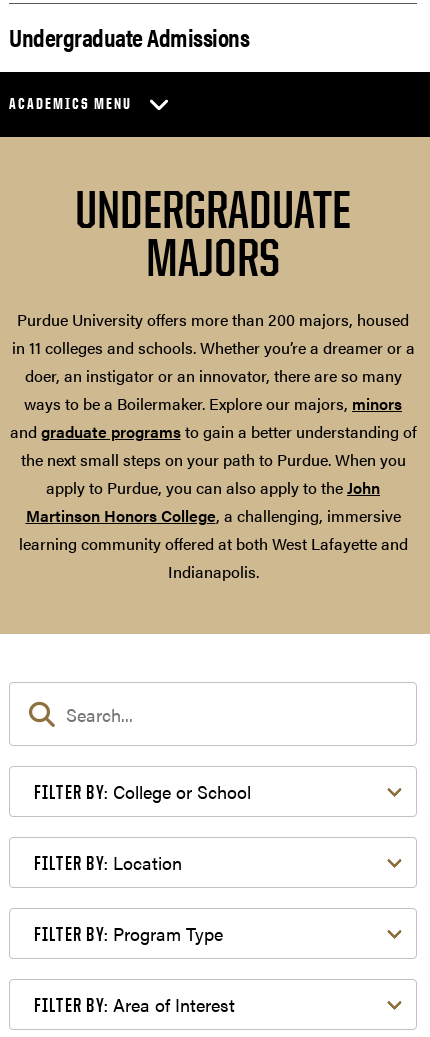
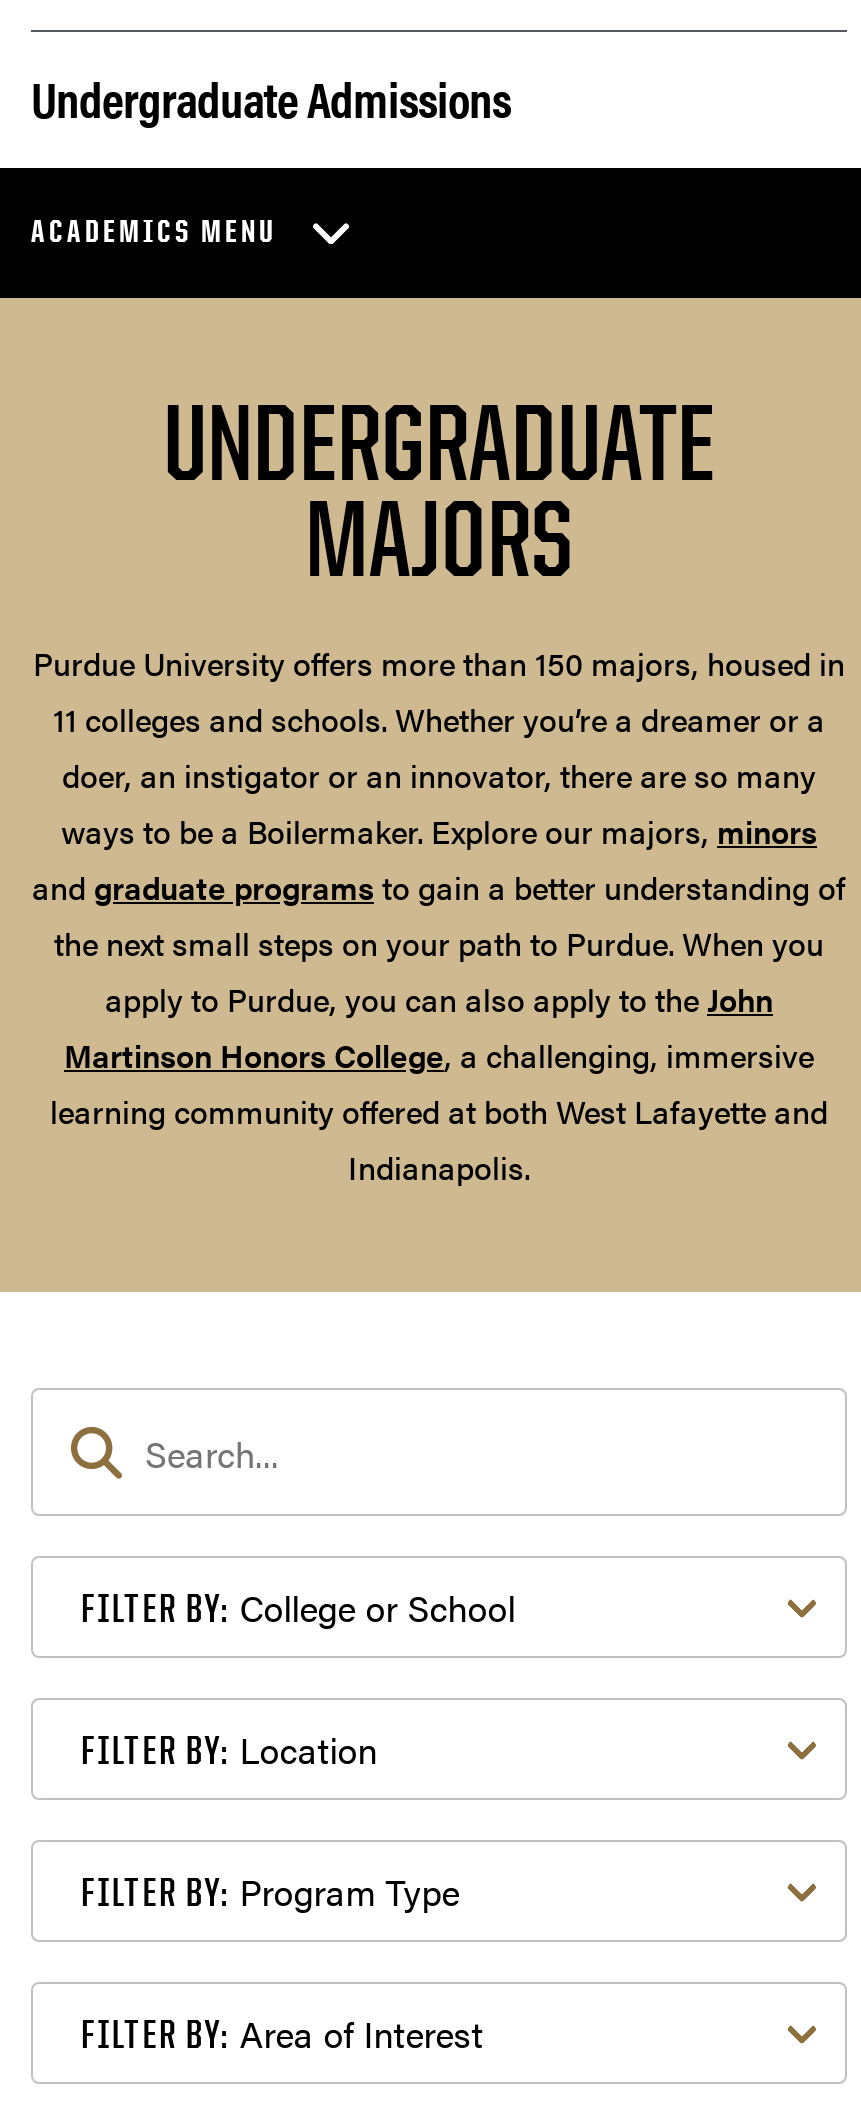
[11,308,414,359] Purdue University offers more than 200 majors, housed | in 11 colleges and schools. Whether you’re a dreamer or a -> [33,640,845,742] Purdue University offers more than 150 majors, housed in | 11 colleges and schools. Whether you’re a dreamer or a

